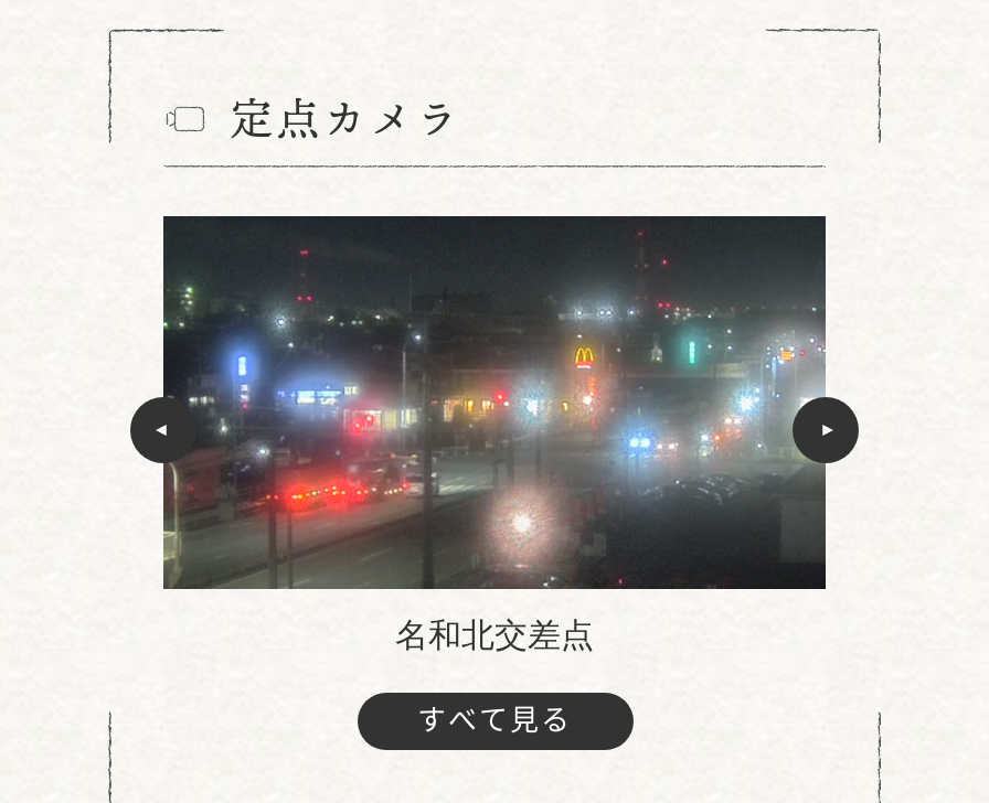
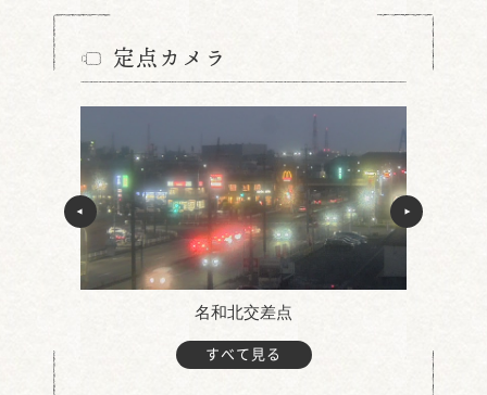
[161,214,828,591] [image] -> [79,105,408,291] [image]

